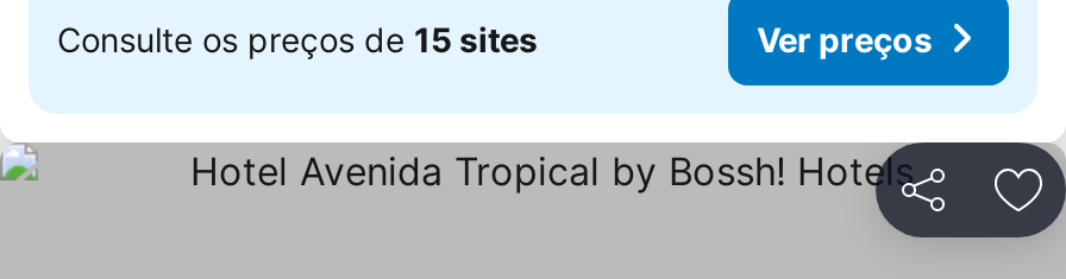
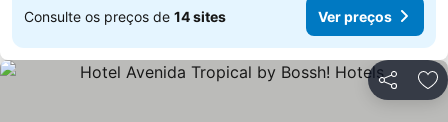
[57,18,538,58] Consulte os preços de 15 sites -> [24,7,226,24] Consulte os preços de 14 sites

